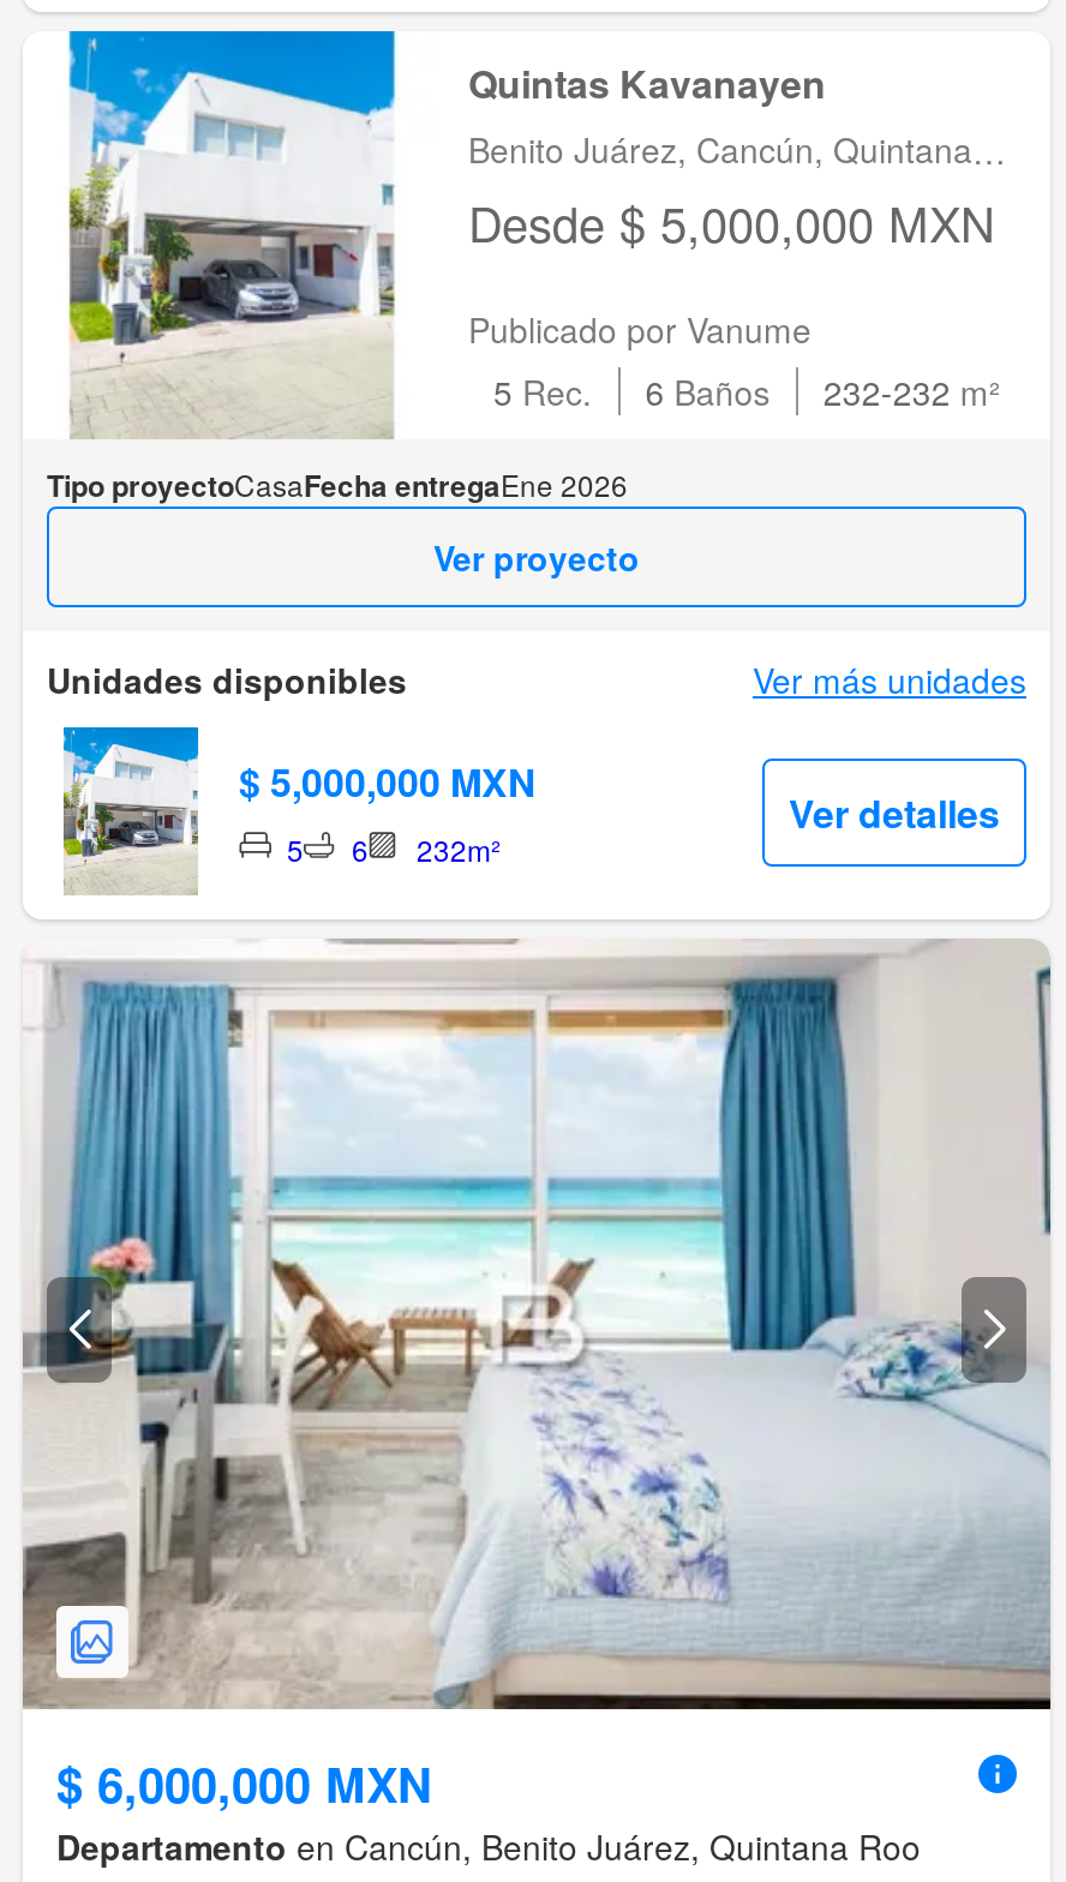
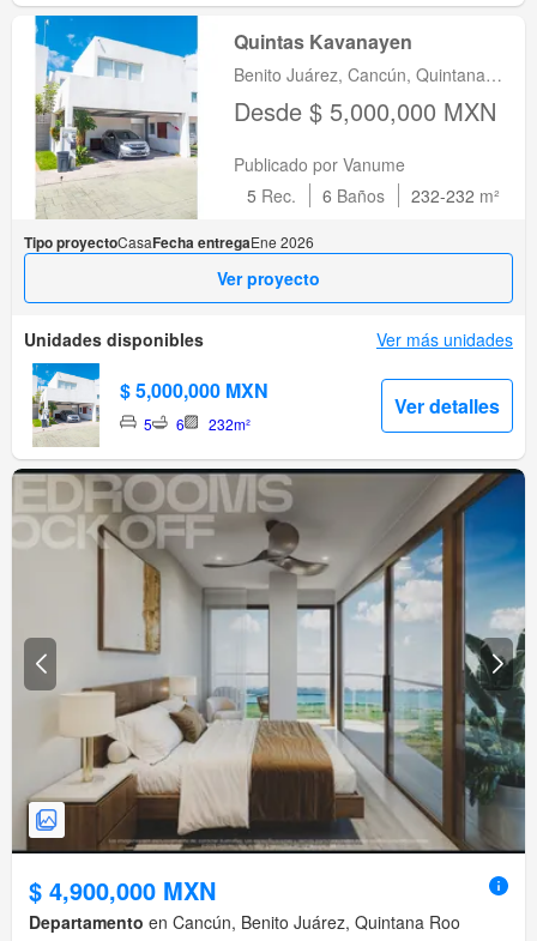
[23,939,1053,1818] [image] | $ 6,000,000 MXN -> [12,468,526,908] [image] | $ 4,900,000 MXN

